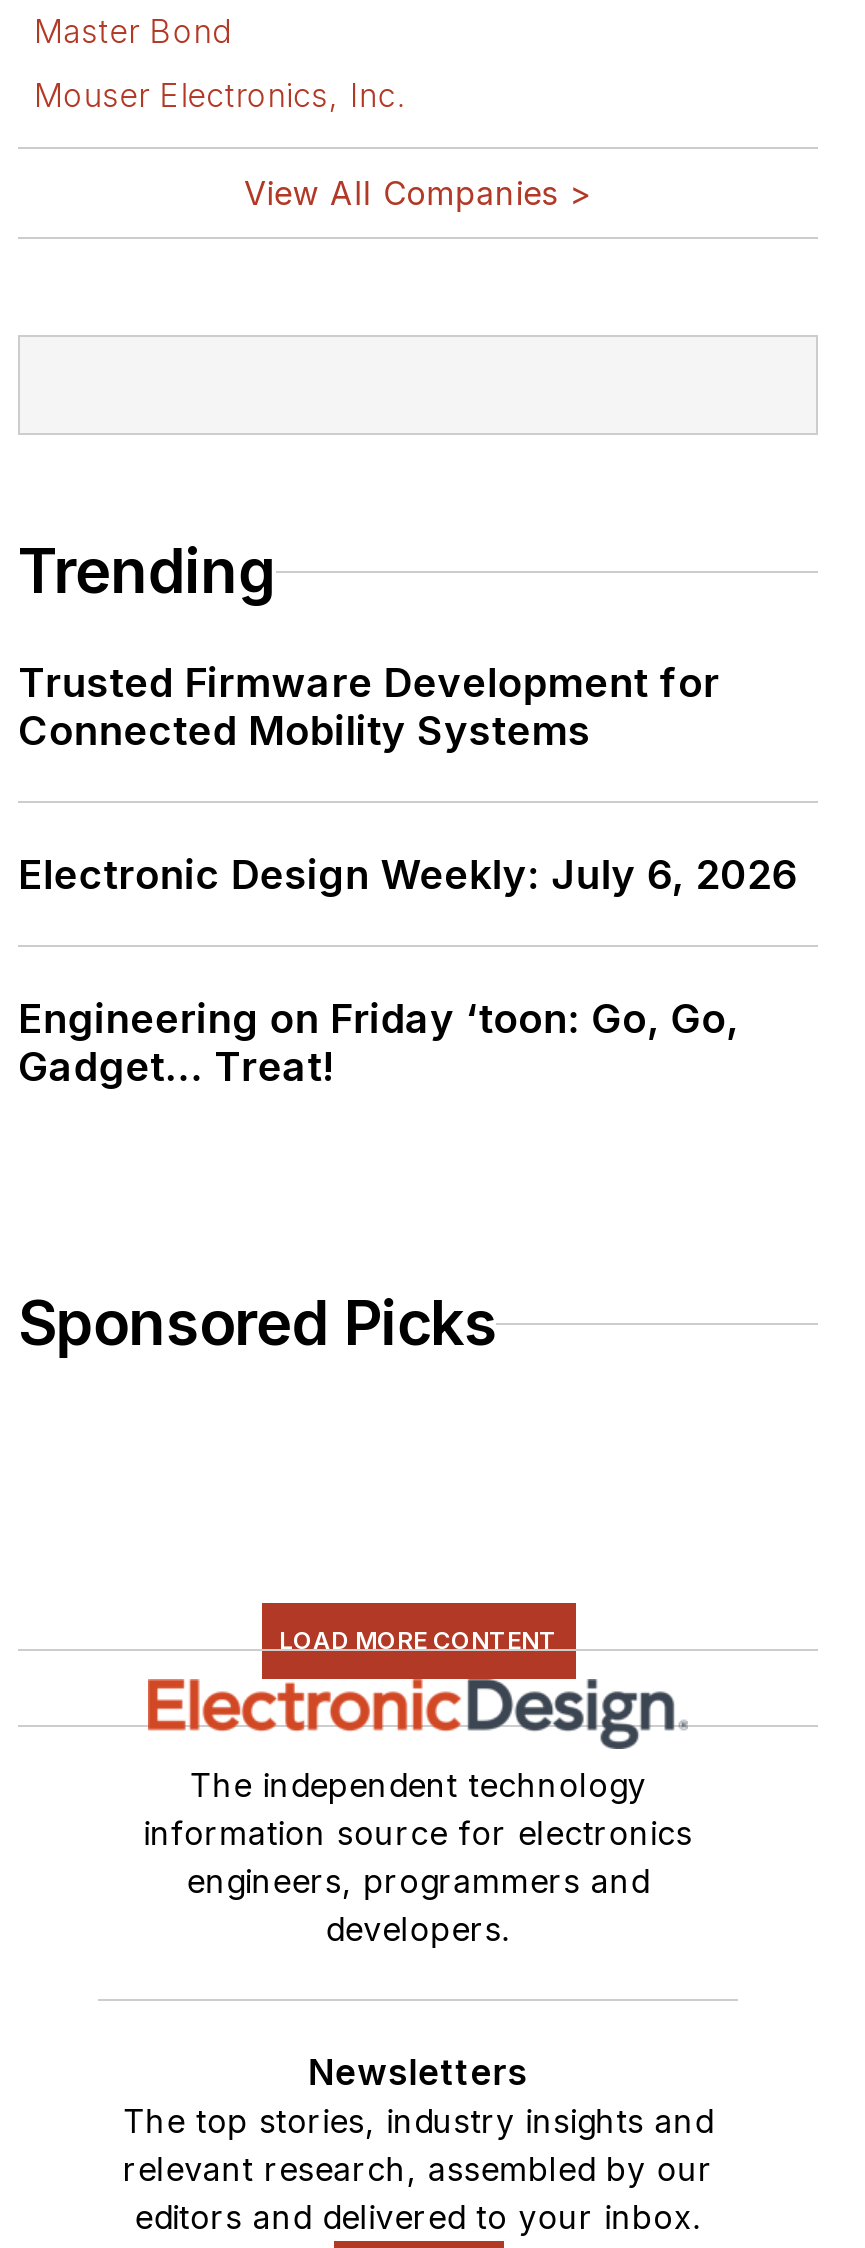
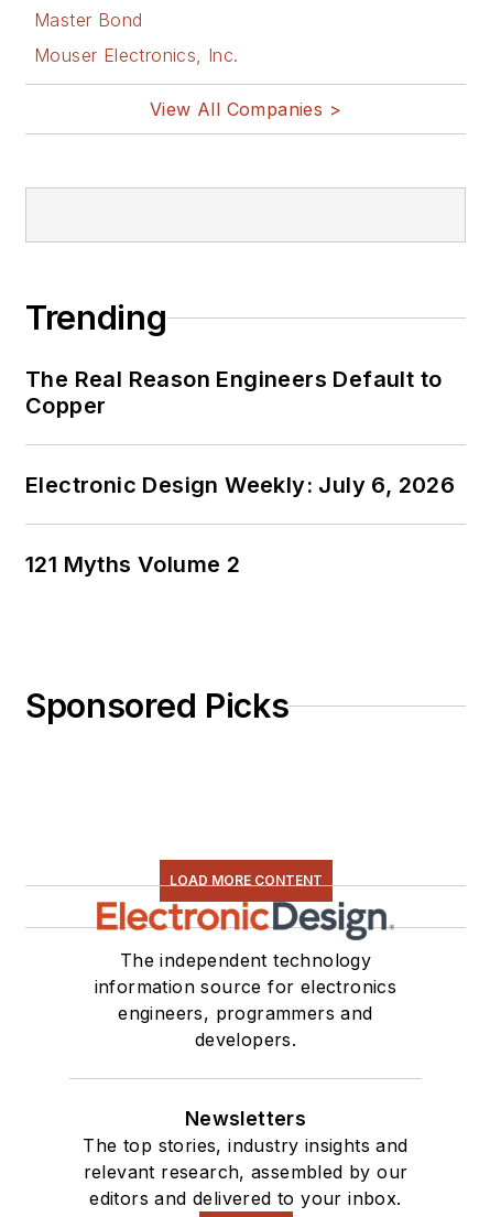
[18,659,720,755] Trusted Firmware Development for | Connected Mobility Systems -> [25,366,442,419] The Real Reason Engineers Default to | Copper
[18,995,739,1091] Engineering on Friday ‘toon: Go, Go, | Gadget... Treat! -> [25,551,240,578] 121 Myths Volume 2

